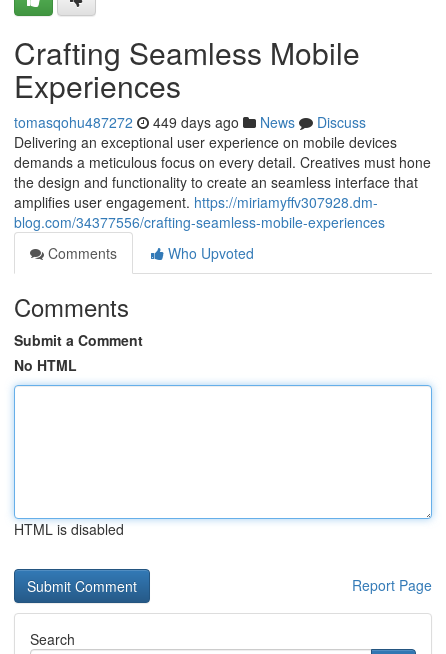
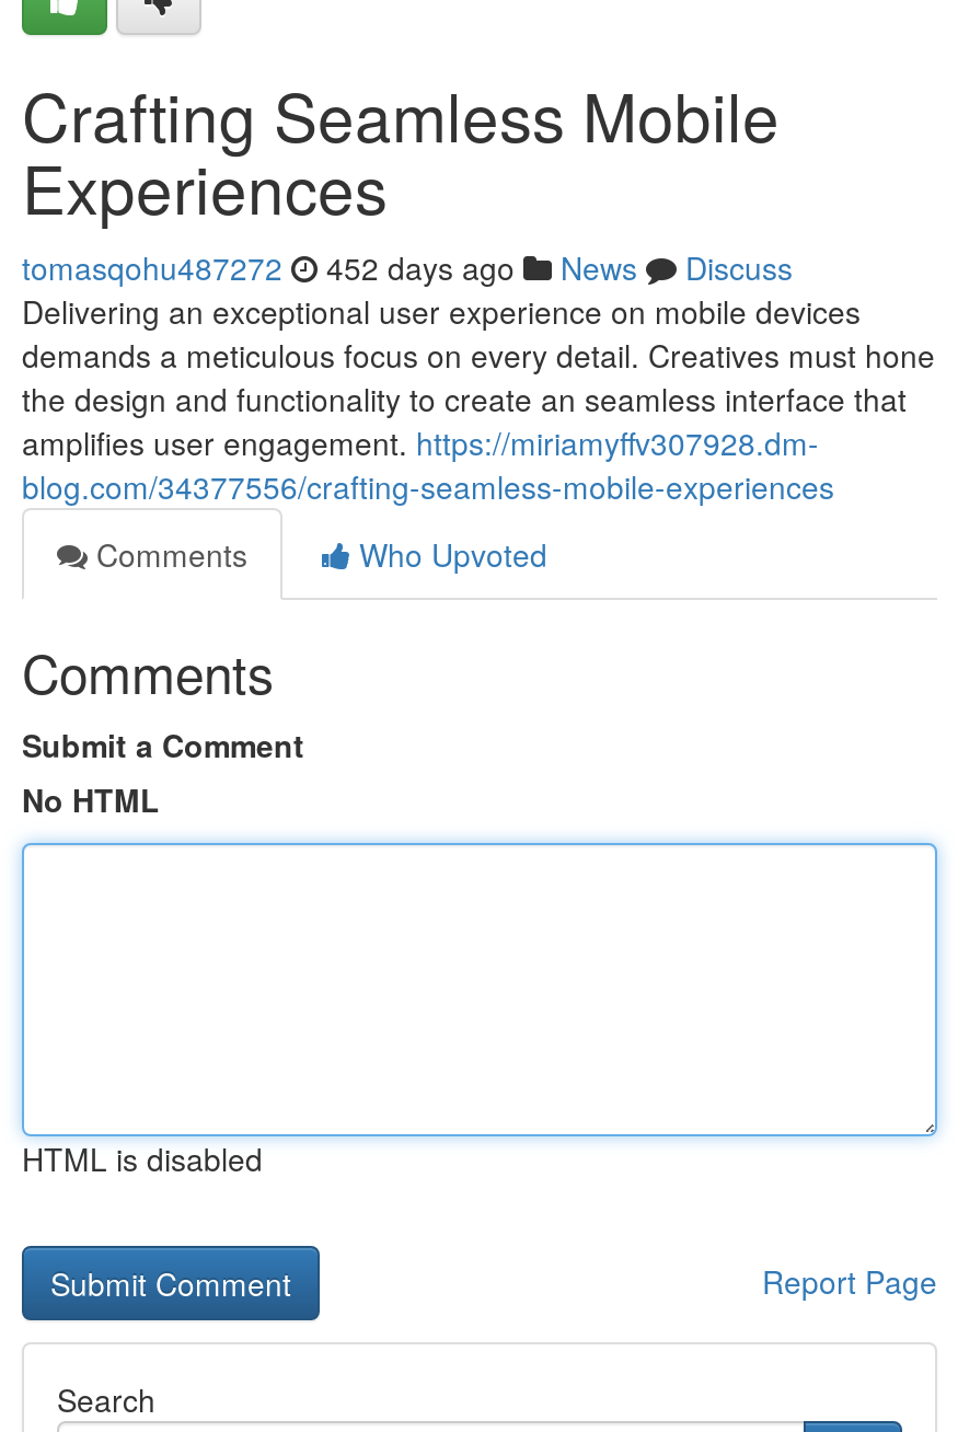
[14,112,366,132] tomasqohu487272 449 days ago News Discuss -> [22,245,793,289] tomasqohu487272 452 days ago News Discuss

